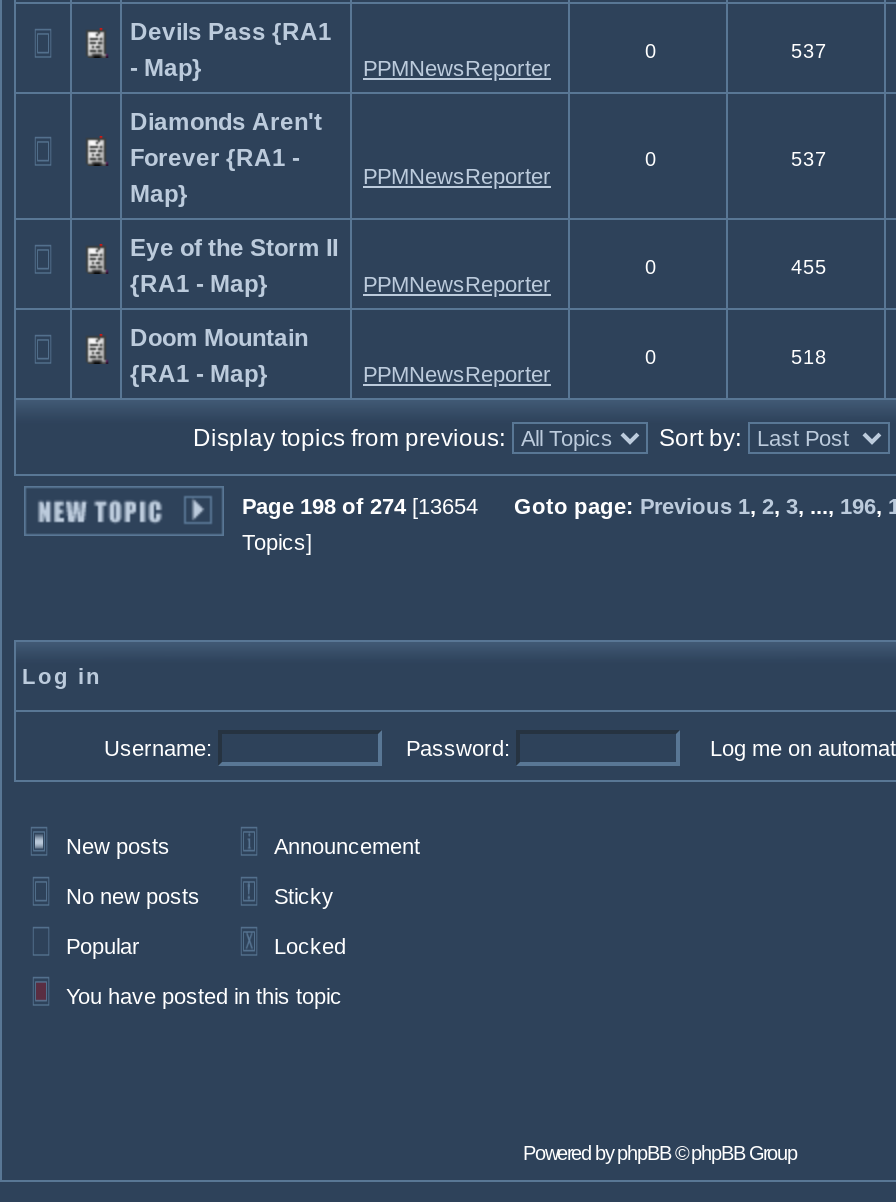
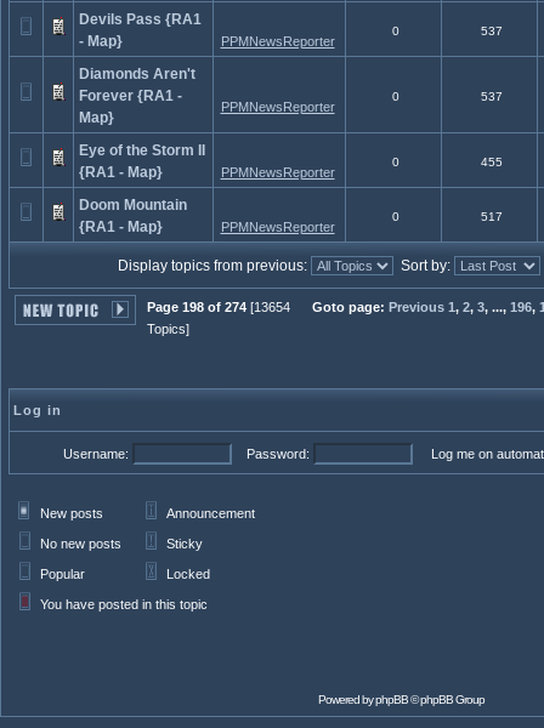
[779,346,833,368] 518 -> [473,210,506,223] 517

